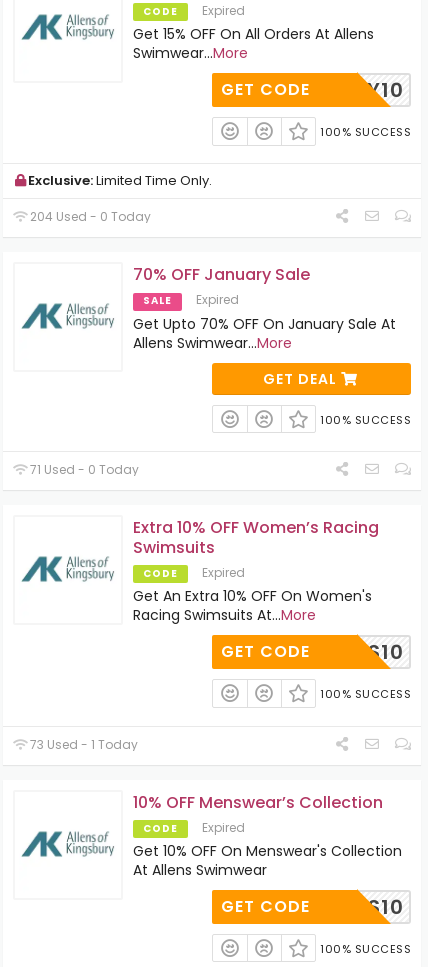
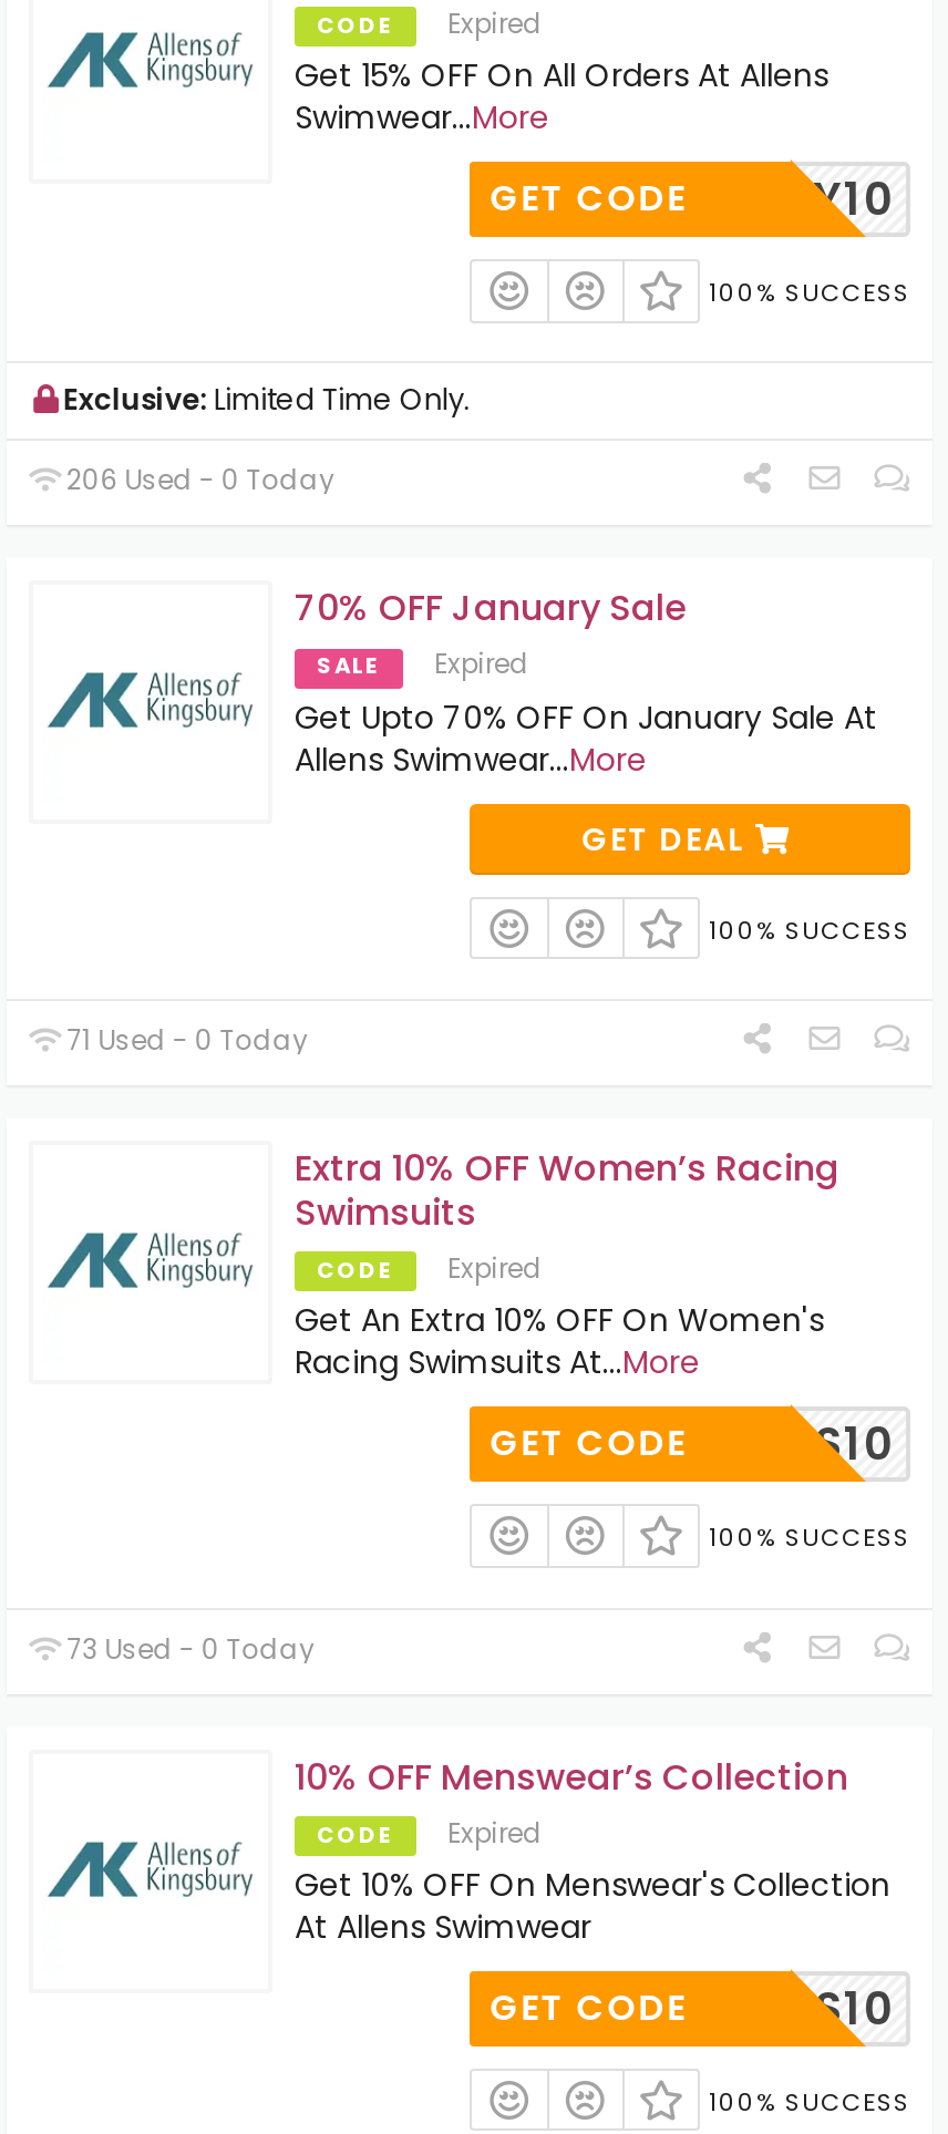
[27,208,151,225] 204 Used - 0 Today -> [60,460,335,498] 206 Used - 0 Today
[27,735,138,752] 73 Used - 1 Today -> [60,1629,315,1667] 73 Used - 0 Today

